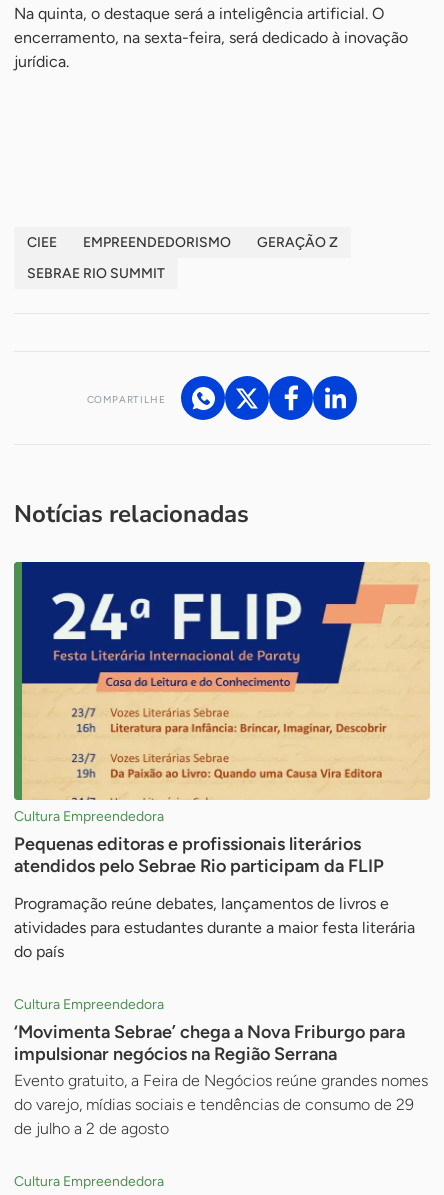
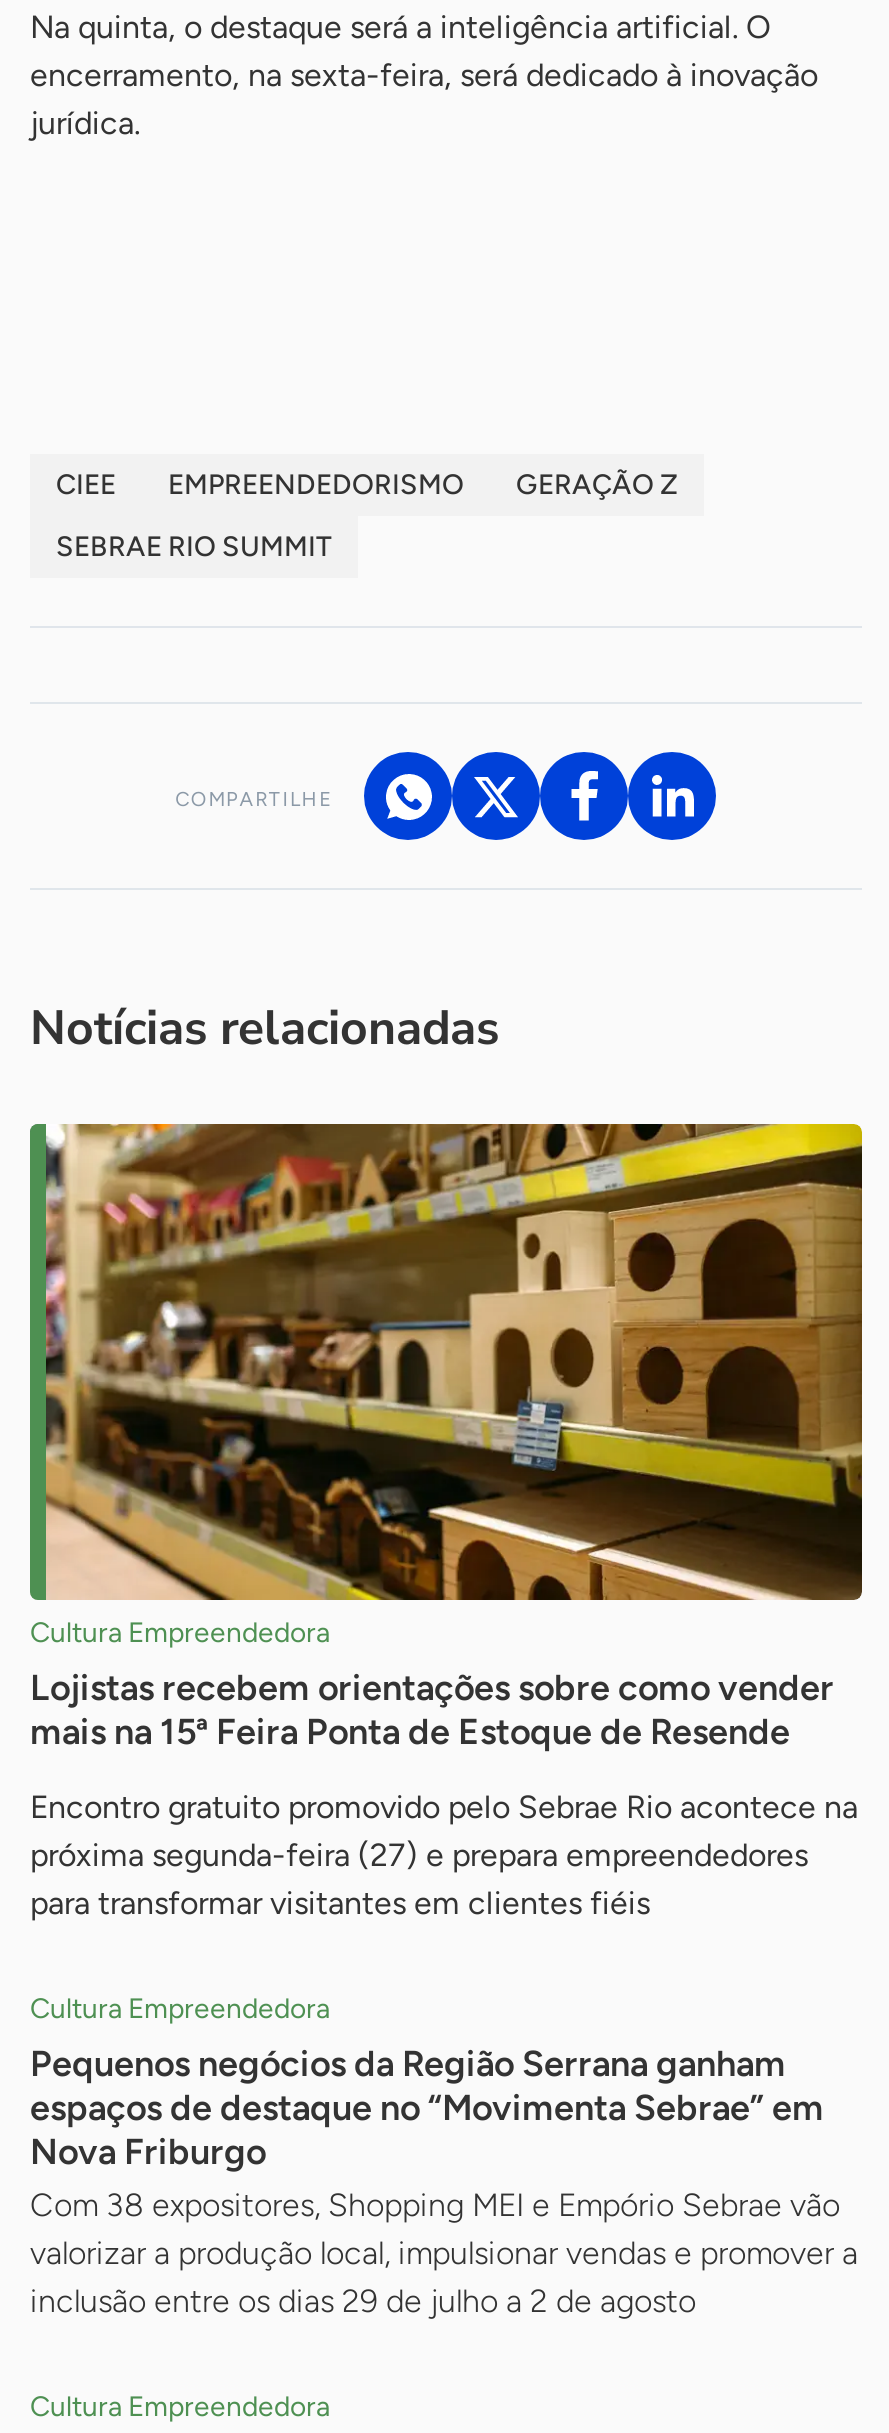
[14,561,430,877] [image] | Pequenas editoras e profissionais literários | atendidos pelo Sebrae Rio participam da FLIP -> [30,1122,864,1754] [image] | Lojistas recebem orientações sobre como vender | mais na 15ª Feira Ponta de Estoque de Resende
[14,894,415,961] Programação reúne debates, lançamentos de livros e | atividades para estudantes durante a maior festa literária | do país -> [30,1788,858,1922] Encontro gratuito promovido pelo Sebrae Rio acontece na | próxima segunda-feira (27) e prepara empreendedores | para transformar visitantes em clientes fiéis
[14,1021,428,1138] ‘Movimenta Sebrae’ chega a Nova Friburgo para | impulsionar negócios na Região Serrana | Evento gratuito, a Feira de Negócios reúne grandes nomes | do varejo, mídias sociais e tendências de consumo de 29 | de julho a 2 de agosto -> [30,2042,858,2320] Pequenos negócios da Região Serrana ganham | espaços de destaque no “Movimenta Sebrae” em | Nova Friburgo | Com 38 expositores, Shopping MEI e Empório Sebrae vão | valorizar a produção local, impulsionar vendas e promover a | inclusão entre os dias 29 de julho a 2 de agosto

